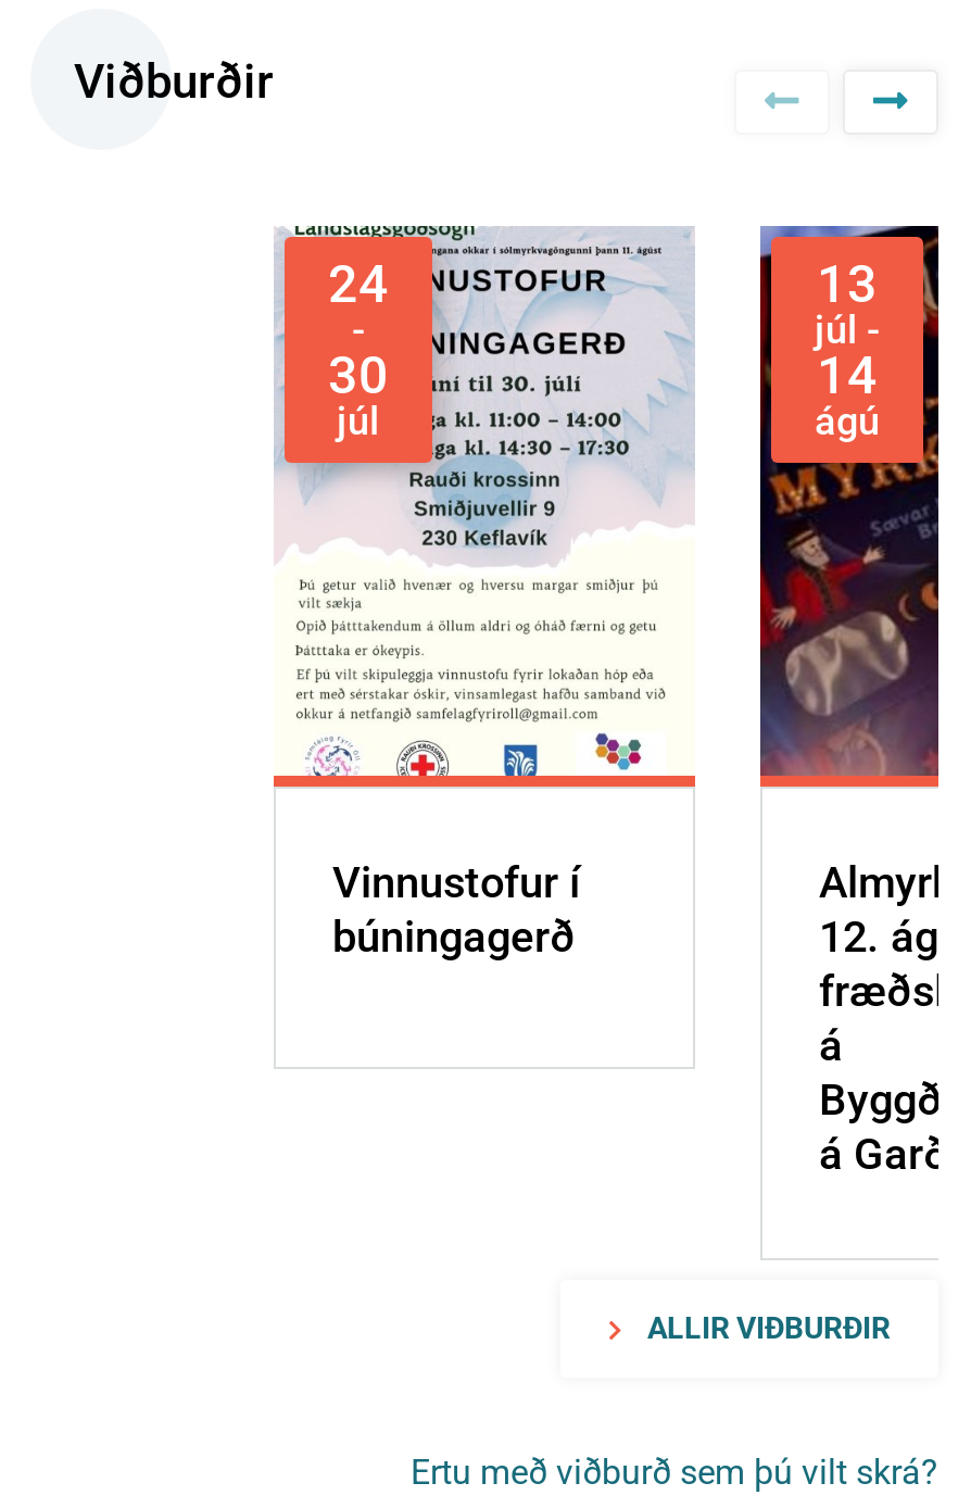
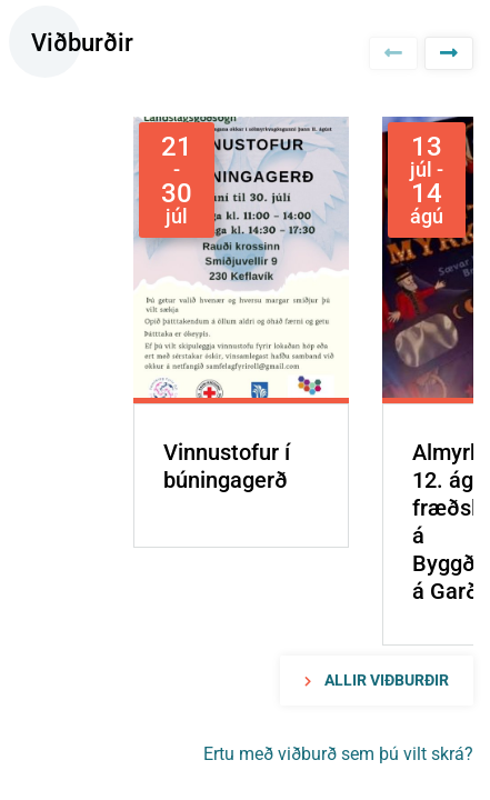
[328,255,389,316] 24 -> [161,132,192,163] 21

